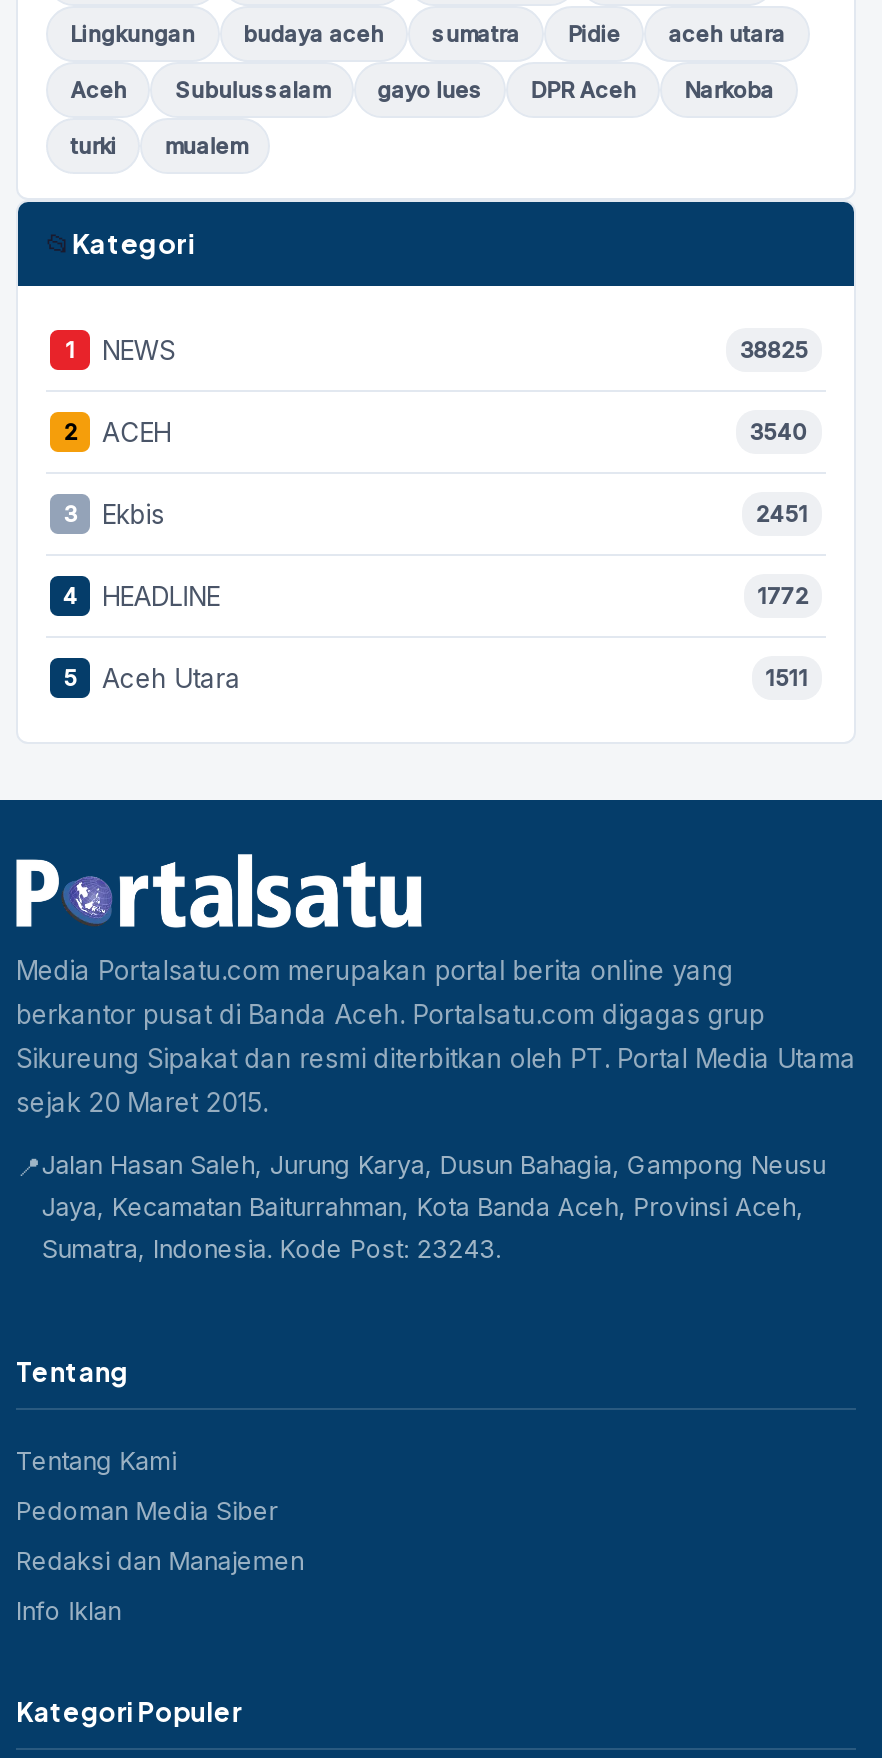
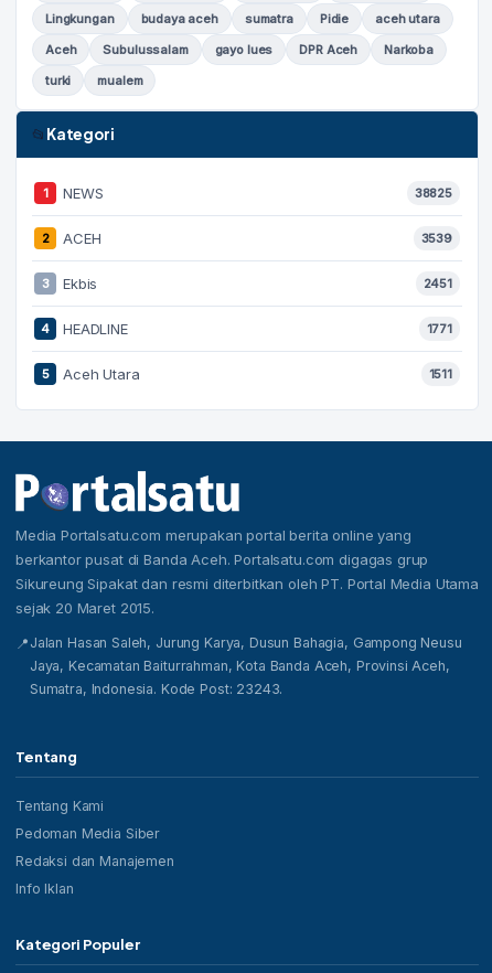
[749,418,808,446] 3540 -> [421,231,452,246] 3539
[757,582,808,610] 1772 -> [426,321,452,336] 1771

